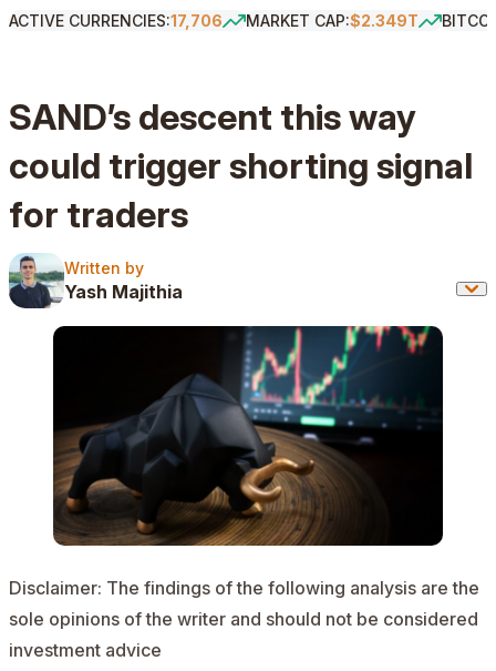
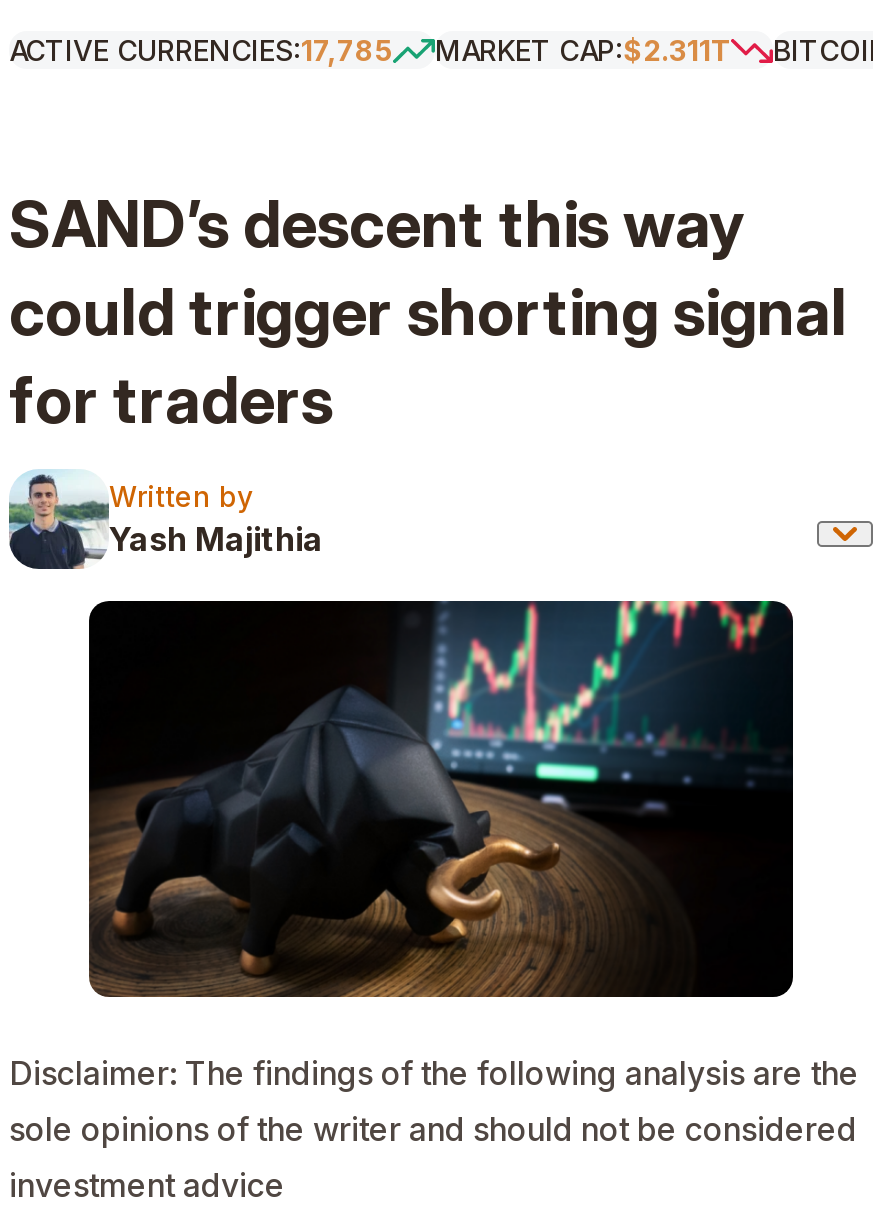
[9,11,223,30] ACTIVE CURRENCIES:17,706 -> [9,33,393,67] ACTIVE CURRENCIES:17,785
[246,11,418,30] MARKET CAP:$2.349T -> [435,33,731,67] MARKET CAP:$2.311T

